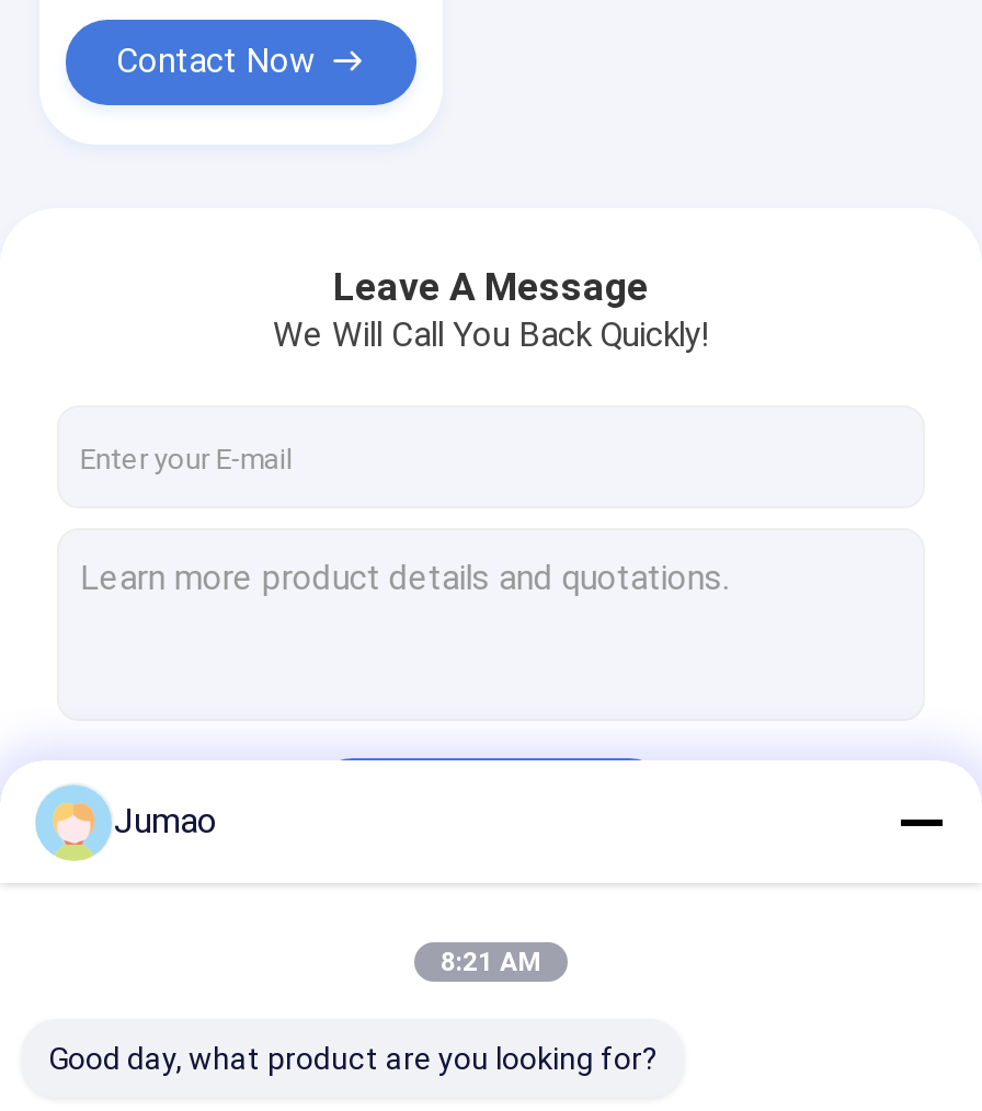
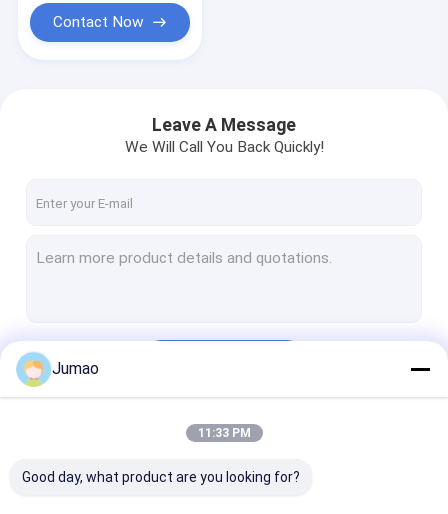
[441,947,541,977] 8:21 AM -> [197,426,250,440] 11:33 PM

